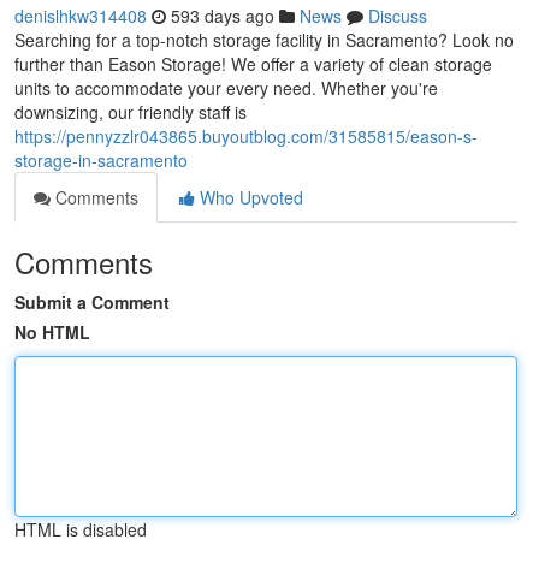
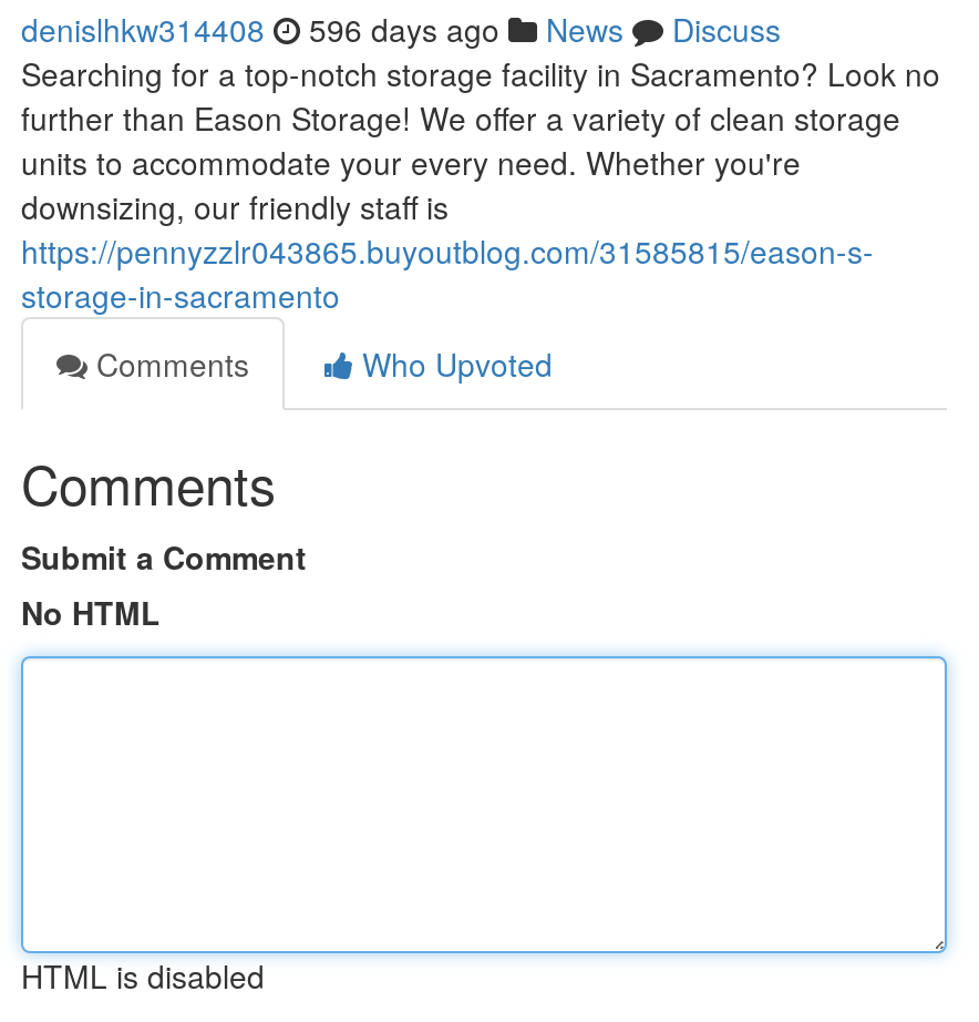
[14,4,427,28] denislhkw314408 593 days ago News Discuss -> [21,7,781,51] denislhkw314408 596 days ago News Discuss

